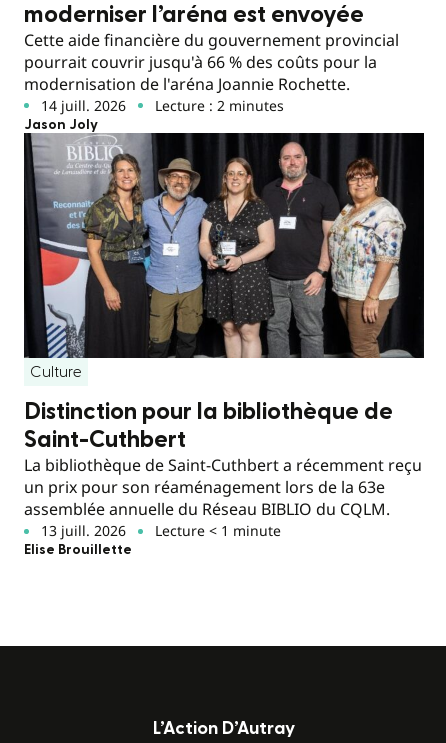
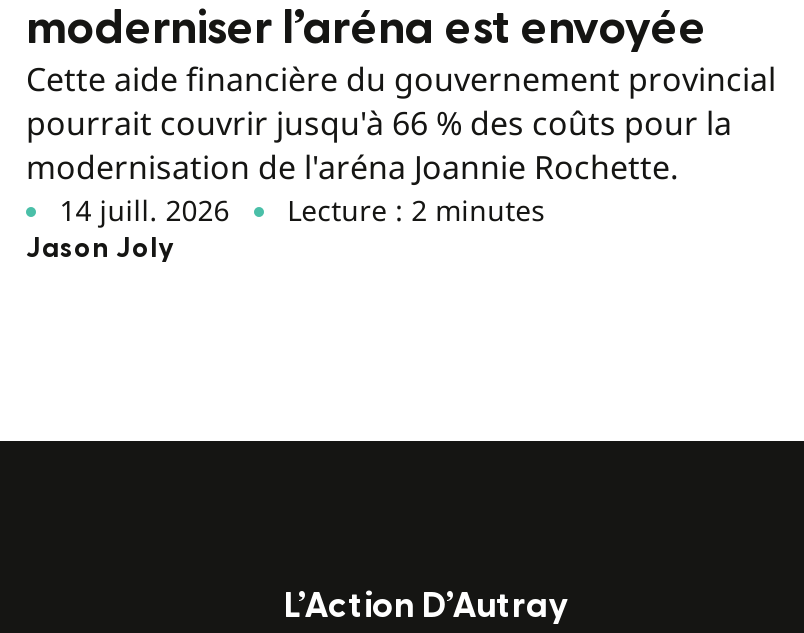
[23,132,425,557] [image] | Culture | Distinction pour la bibliothèque de | Saint-Cuthbert | La bibliothèque de Saint-Cuthbert a récemment reçu | un prix pour son réaménagement lors de la 63e | assemblée annuelle du Réseau BIBLIO du CQLM. | 13 juill. 2026 | Lecture < 1 minute | Elise Brouillette -> none

